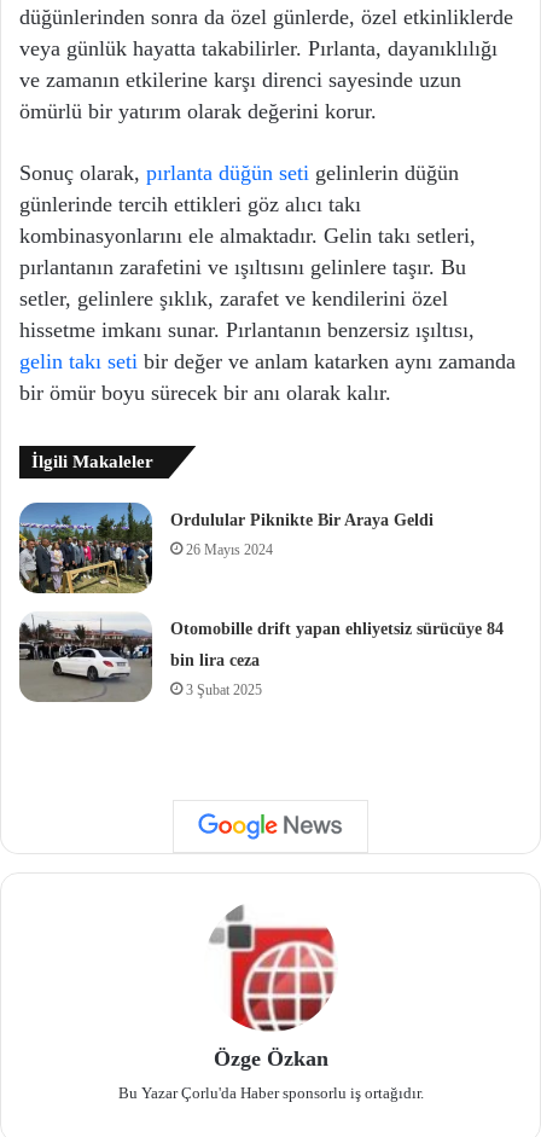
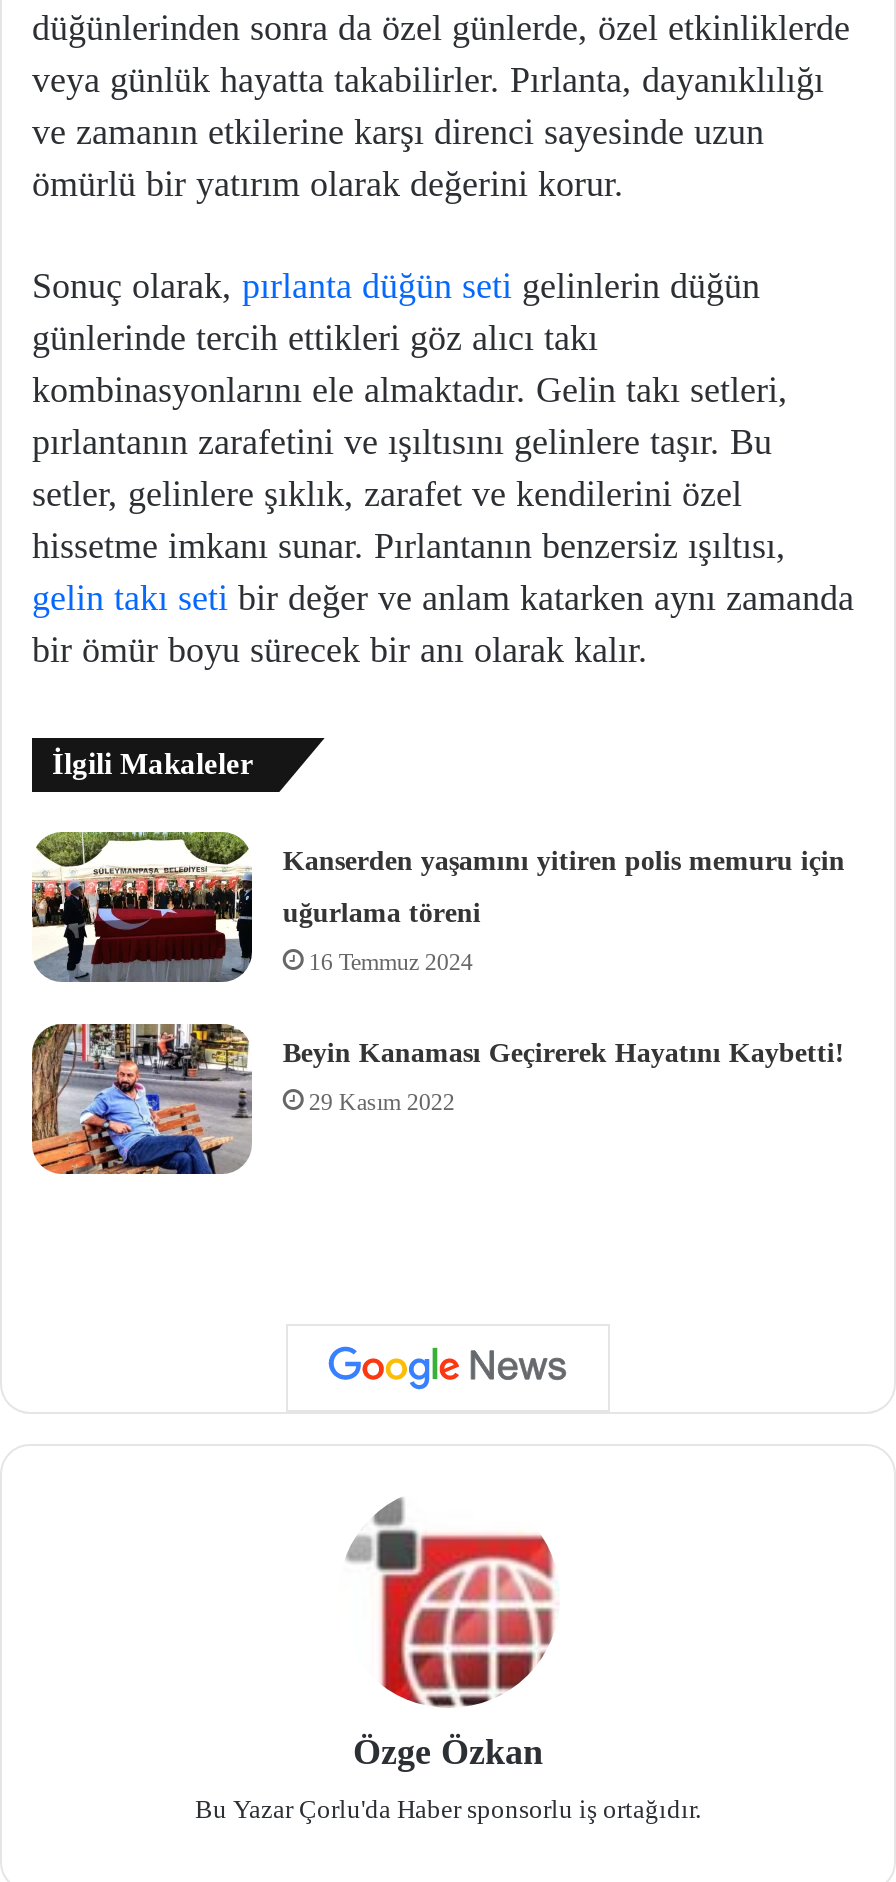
[18,501,434,594] [image] | Ordulular Piknikte Bir Araya Geldi -> [32,830,845,984] [image] | Kanserden yaşamını yitiren polis memuru için
[186,541,273,558] 26 Mayıs 2024 -> [283,898,481,928] uğurlama töreni
[19,614,260,709] [image] | bin lira ceza -> [32,1018,845,1176] [image] | Beyin Kanaması Geçirerek Hayatını Kaybetti!
[171,620,504,638] Otomobille drift yapan ehliyetsiz sürücüye 84 -> [309,948,473,976] 16 Temmuz 2024
[186,681,262,698] 3 Şubat 2025 -> [309,1088,455,1116] 29 Kasım 2022

